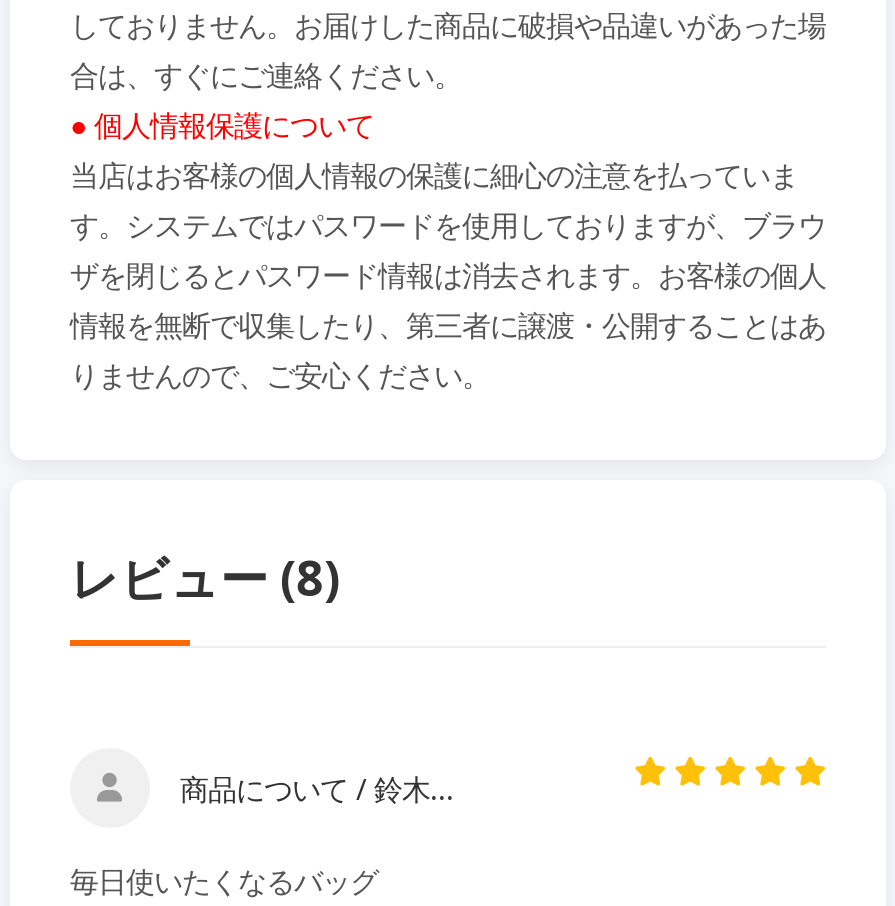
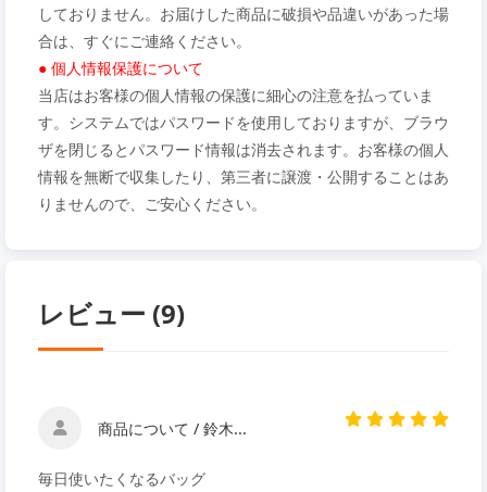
[70,545,340,611] レビュー (8) -> [38,296,185,332] レビュー (9)

